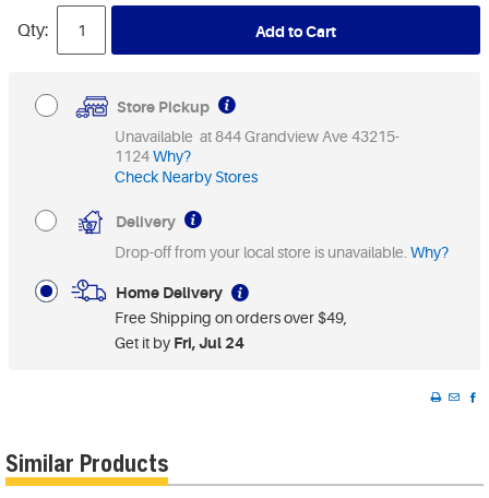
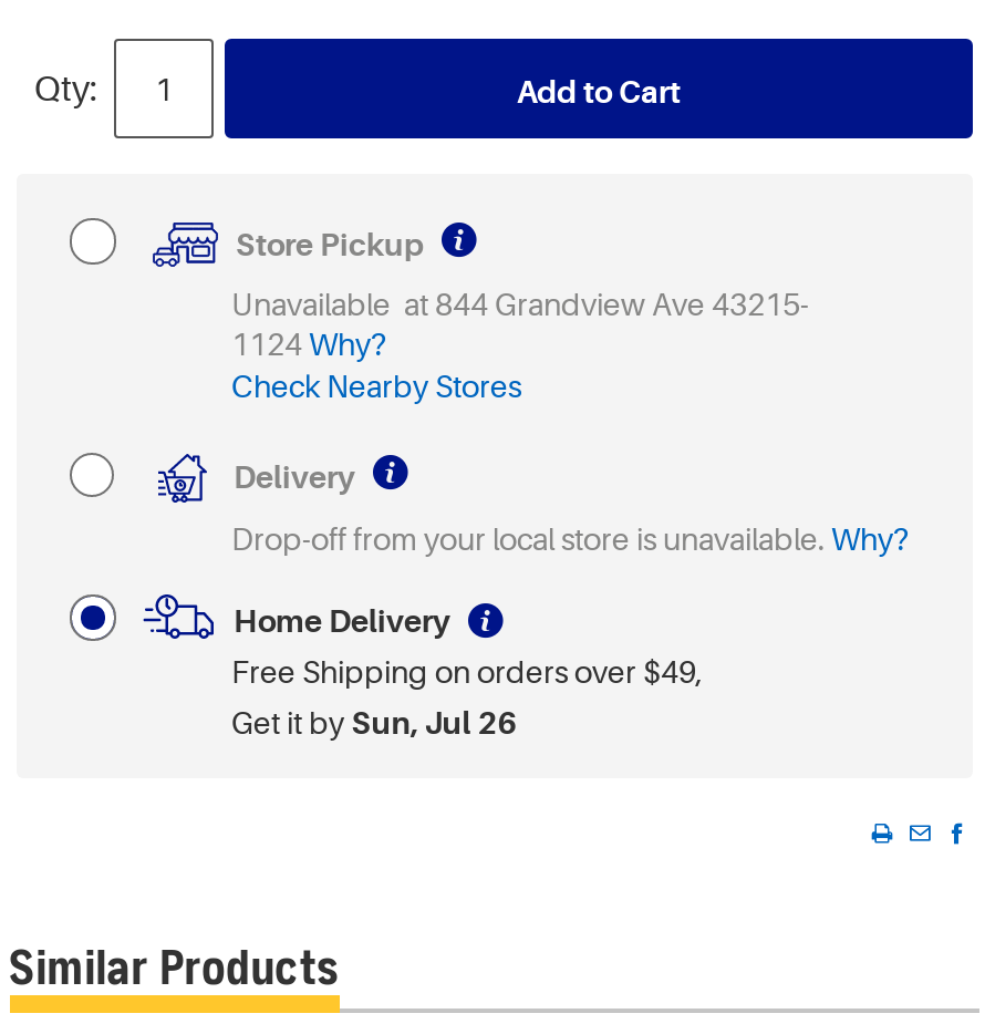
[115,334,245,352] Get it by Fri, Jul 24 -> [231,706,517,741] Get it by Sun, Jul 26

